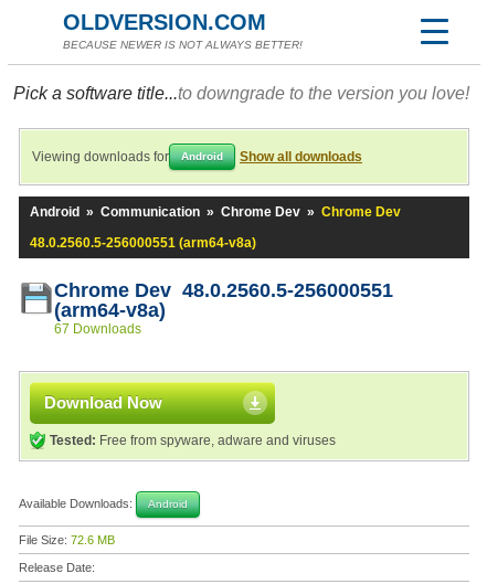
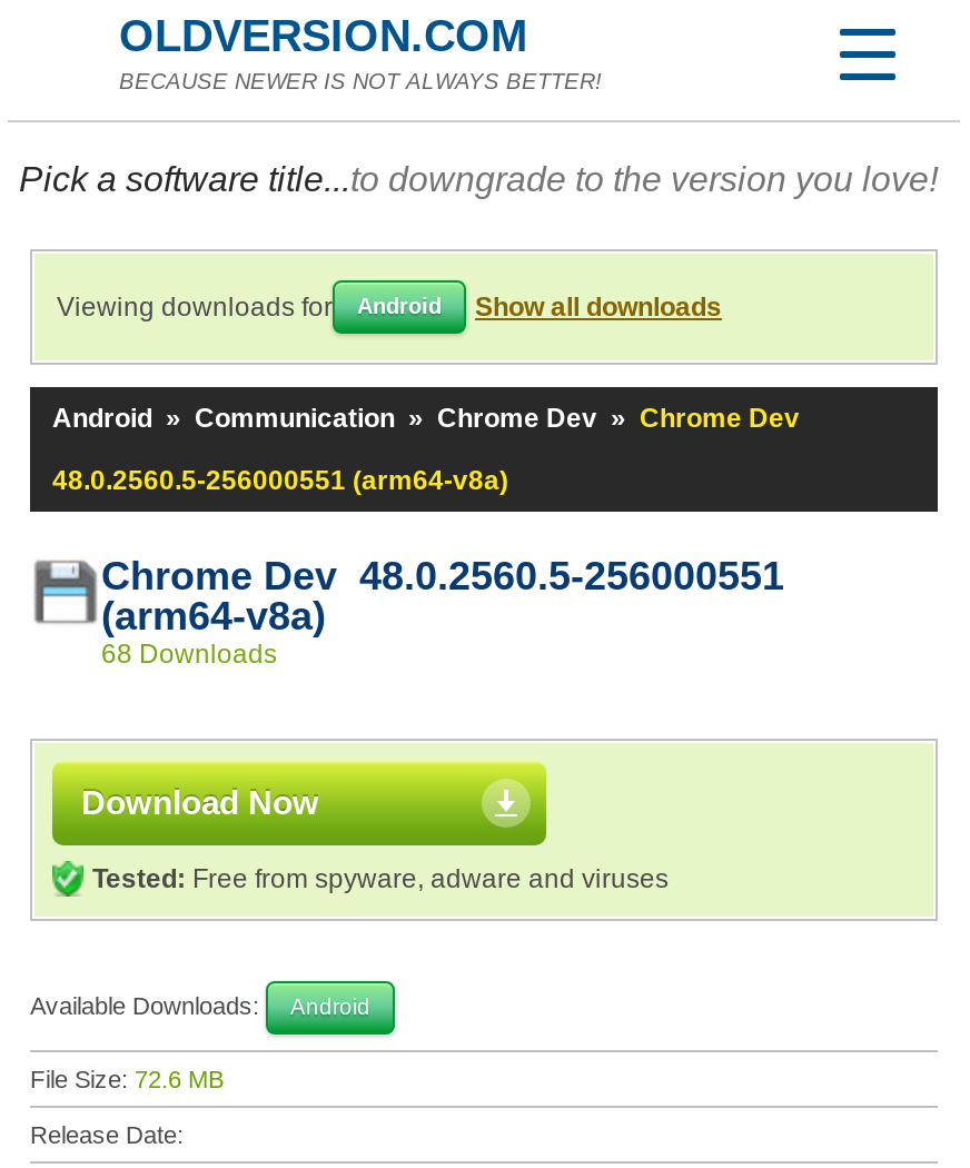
[54,321,141,337] 67 Downloads -> [101,639,277,670] 68 Downloads

